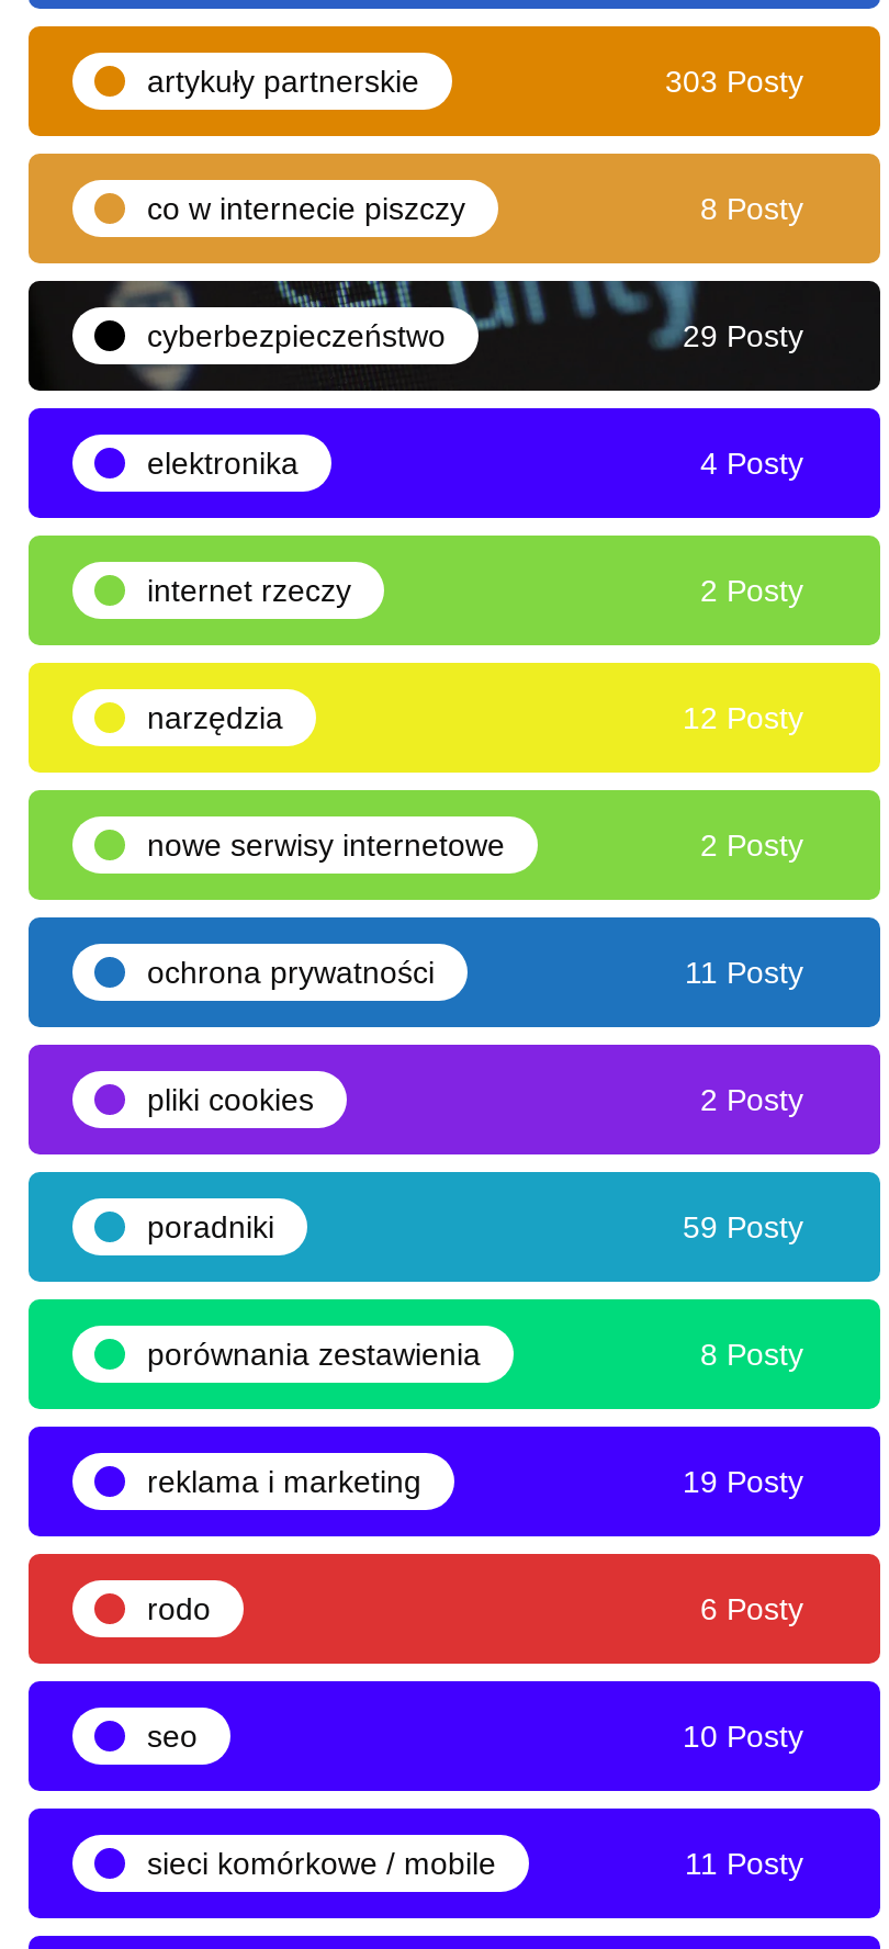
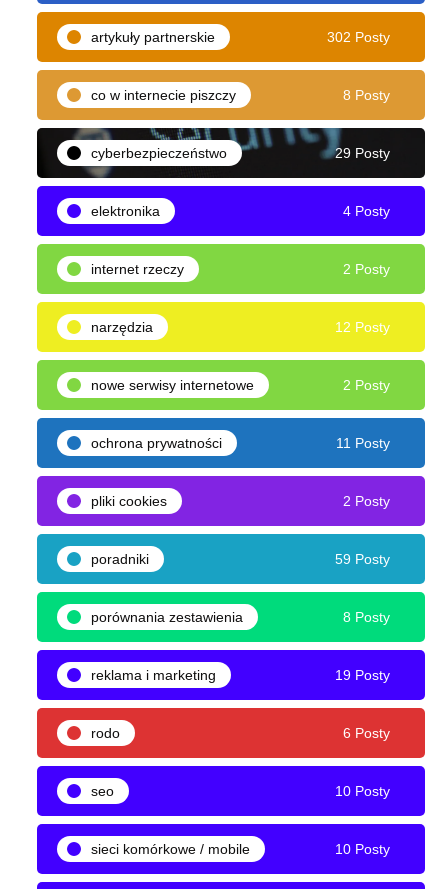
[665,63,803,98] 303 Posty -> [327,29,390,45] 302 Posty
[685,1845,803,1881] 11 Posty -> [335,841,390,857] 10 Posty

